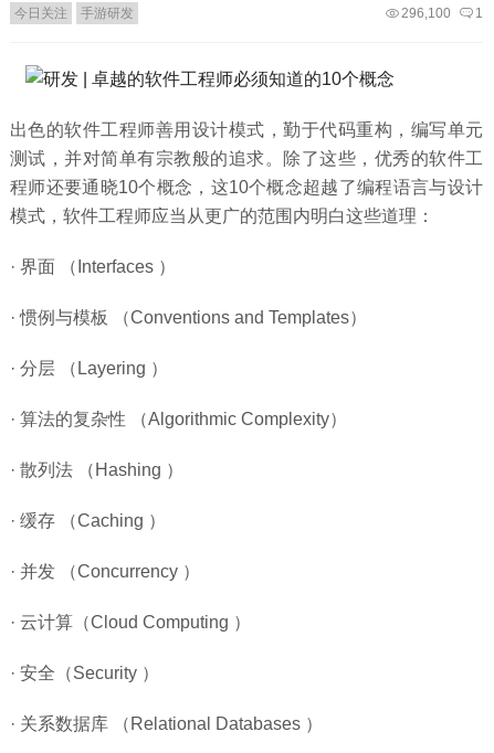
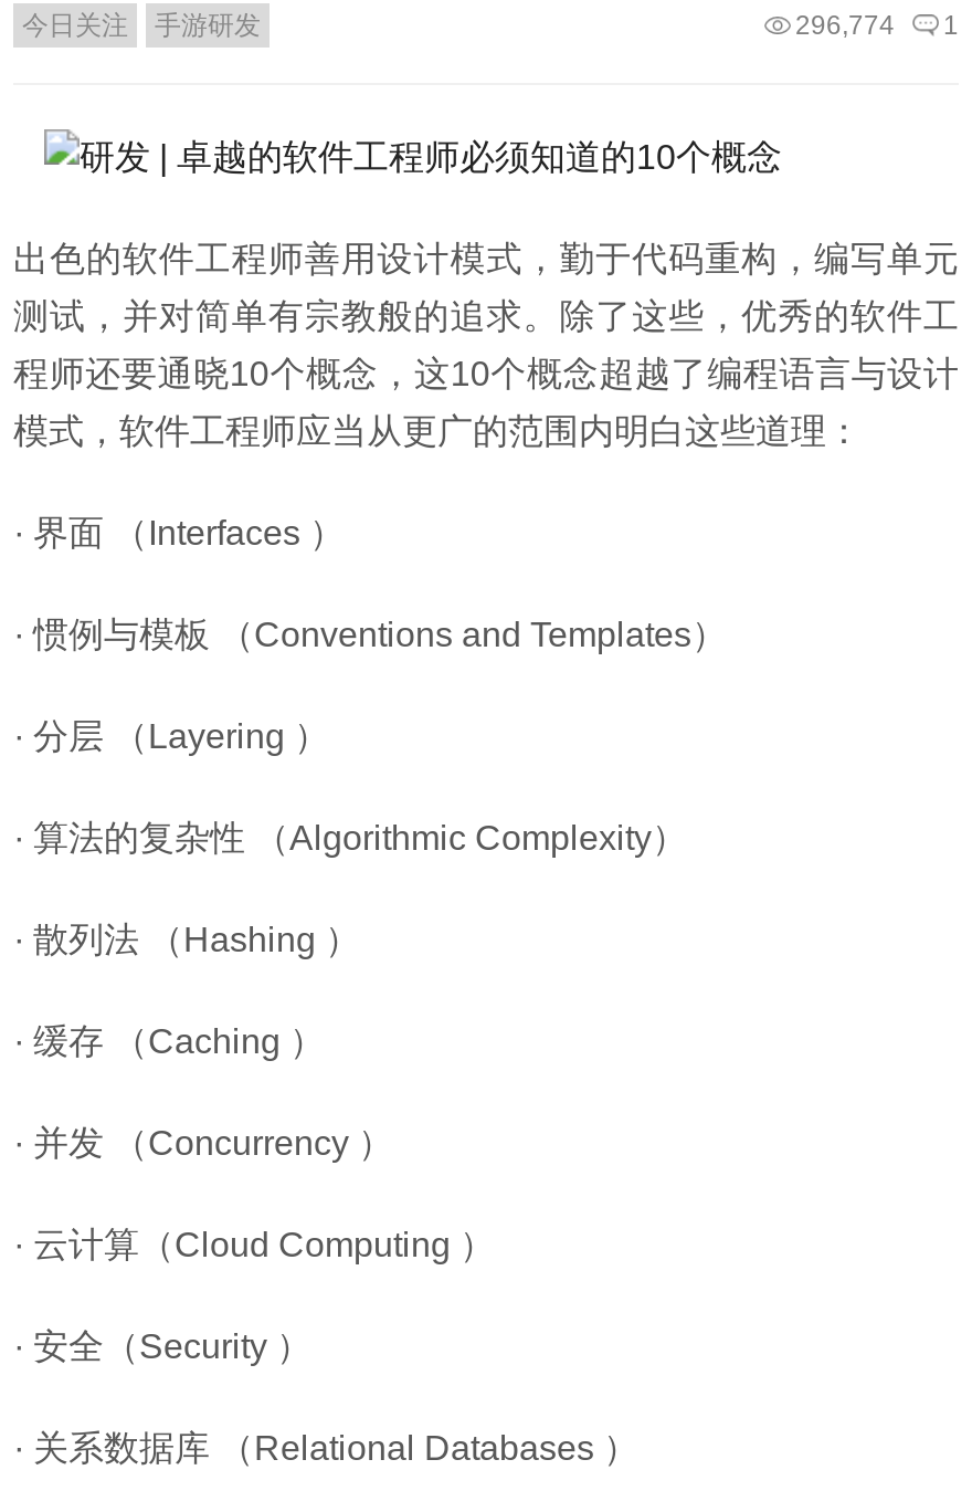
[401,6,483,21] 296,100 1 -> [795,10,959,41] 296,774 1

